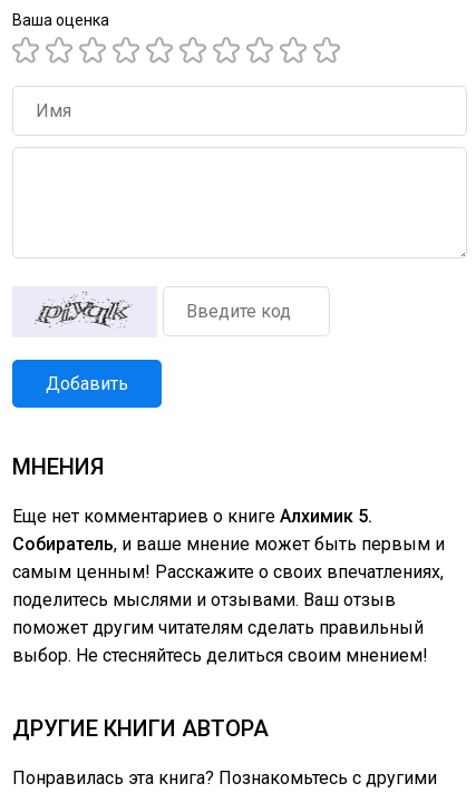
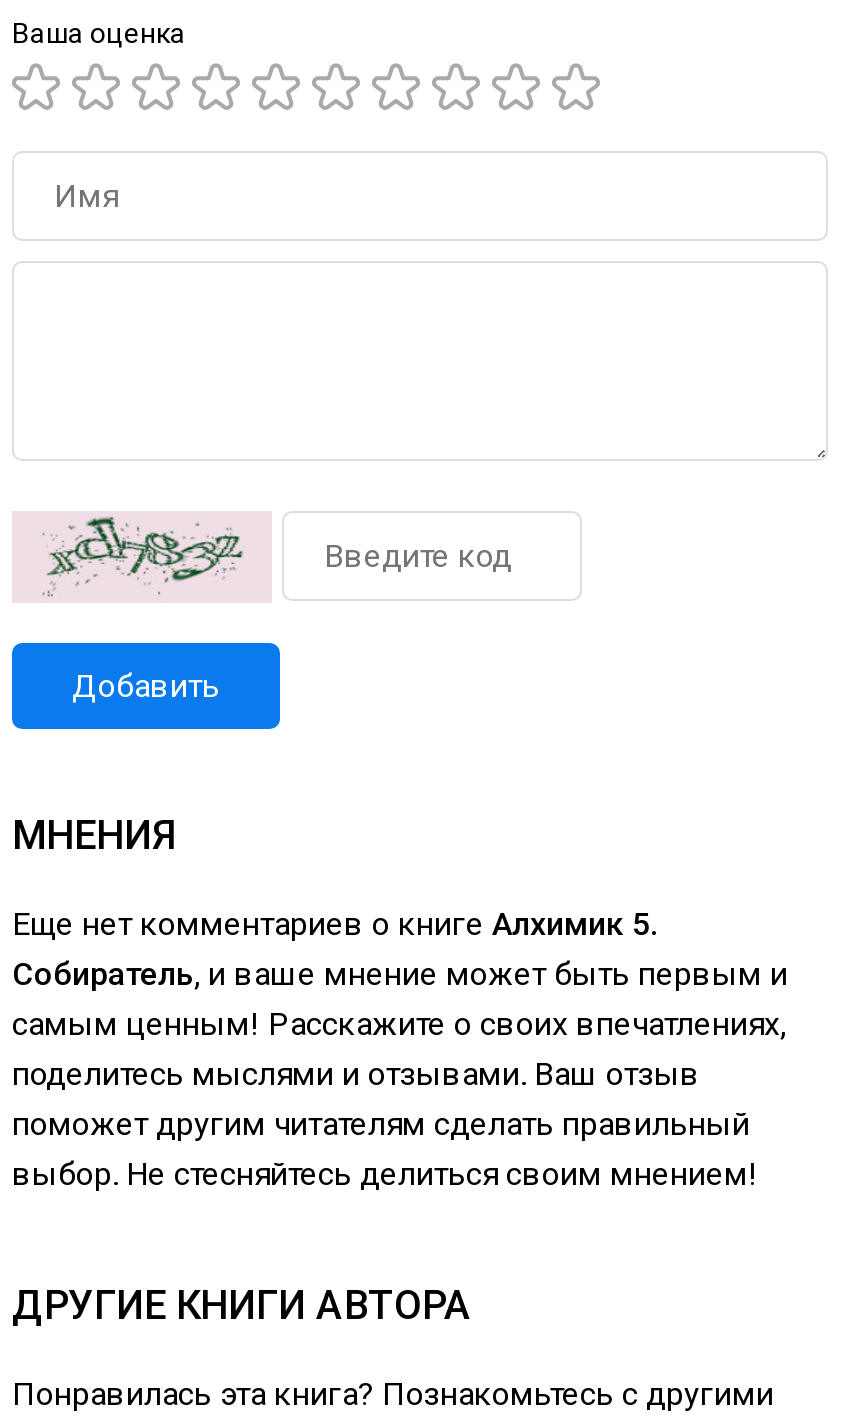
[30,290,142,334] [image] -> [42,515,246,599] [image]

